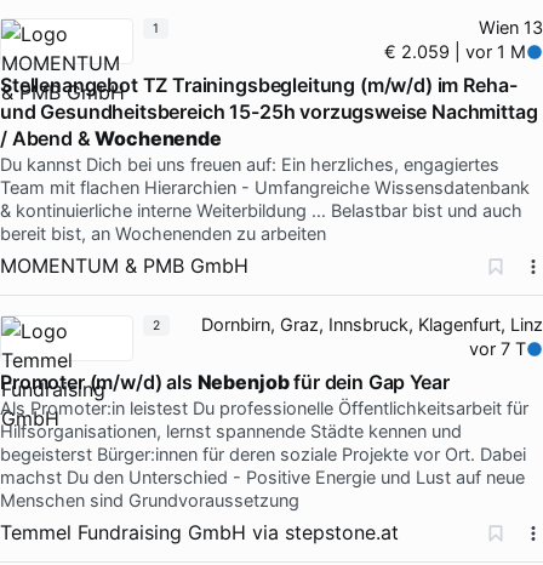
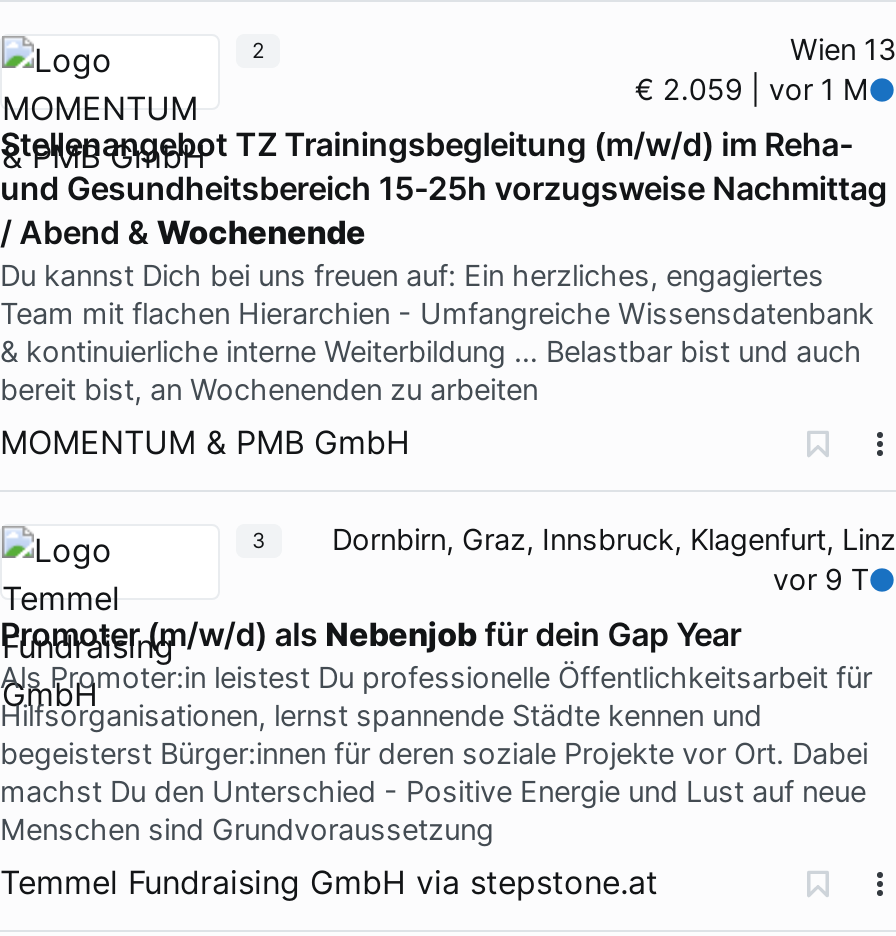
[153,20,159,36] 1 -> [252,38,264,64] 2
[153,317,160,333] 2 -> [252,528,266,554] 3
[470,338,527,360] vor 7 T -> [773,562,869,598] vor 9 T

